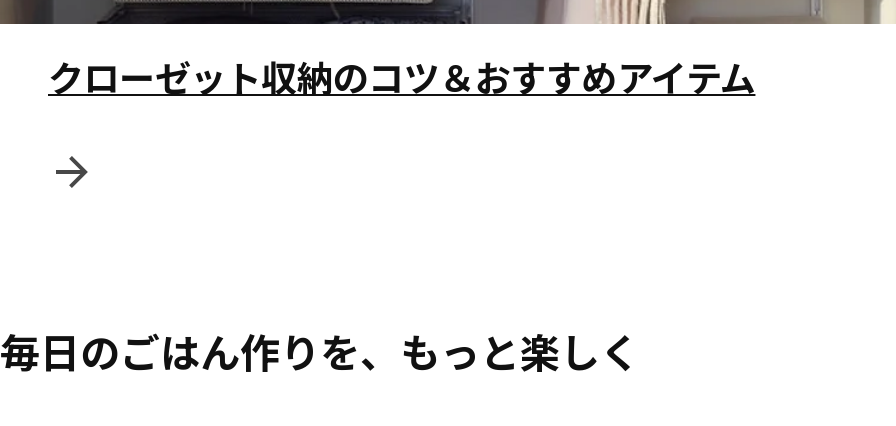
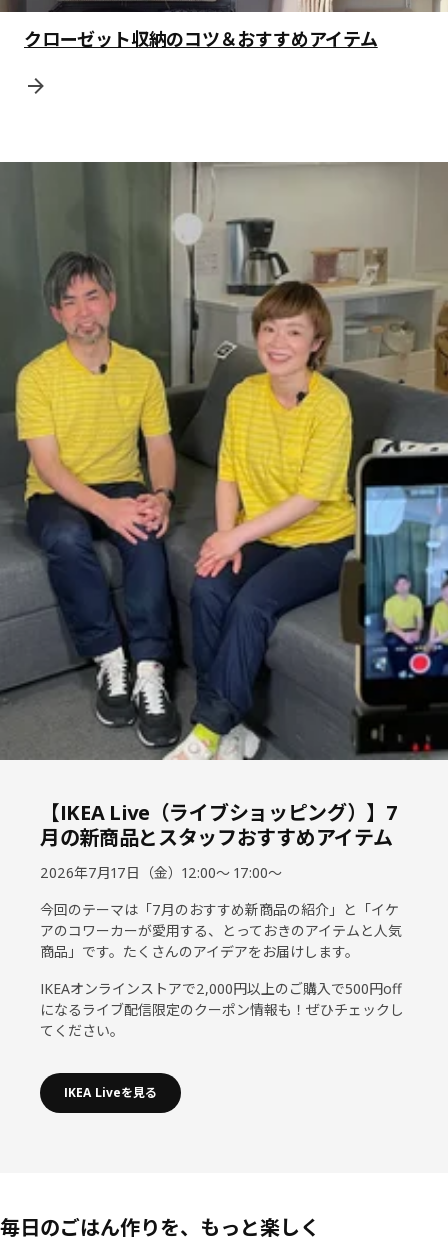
none -> [3,161,445,1101] [image] | 【IKEA Live（ライブショッピング）】7 | 月の新商品とスタッフおすすめアイテム | 2026年7月17日（金）12:00～ 17:00～ | 今回のテーマは「7月のおすすめ新商品の紹介」と「イケ | アのコワーカーが愛用する、とっておきのアイテムと人気 | 商品」です。たくさんのアイデアをお届けします。 | IKEAオンラインストアで2,000円以上のご購入で500円off | になるライブ配信限定のクーポン情報も！ぜひチェックし | てください。 | IKEA Liveを見る

